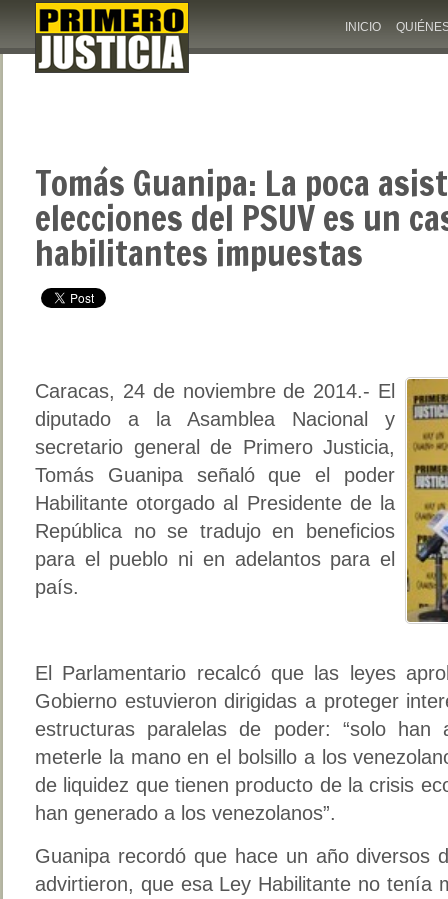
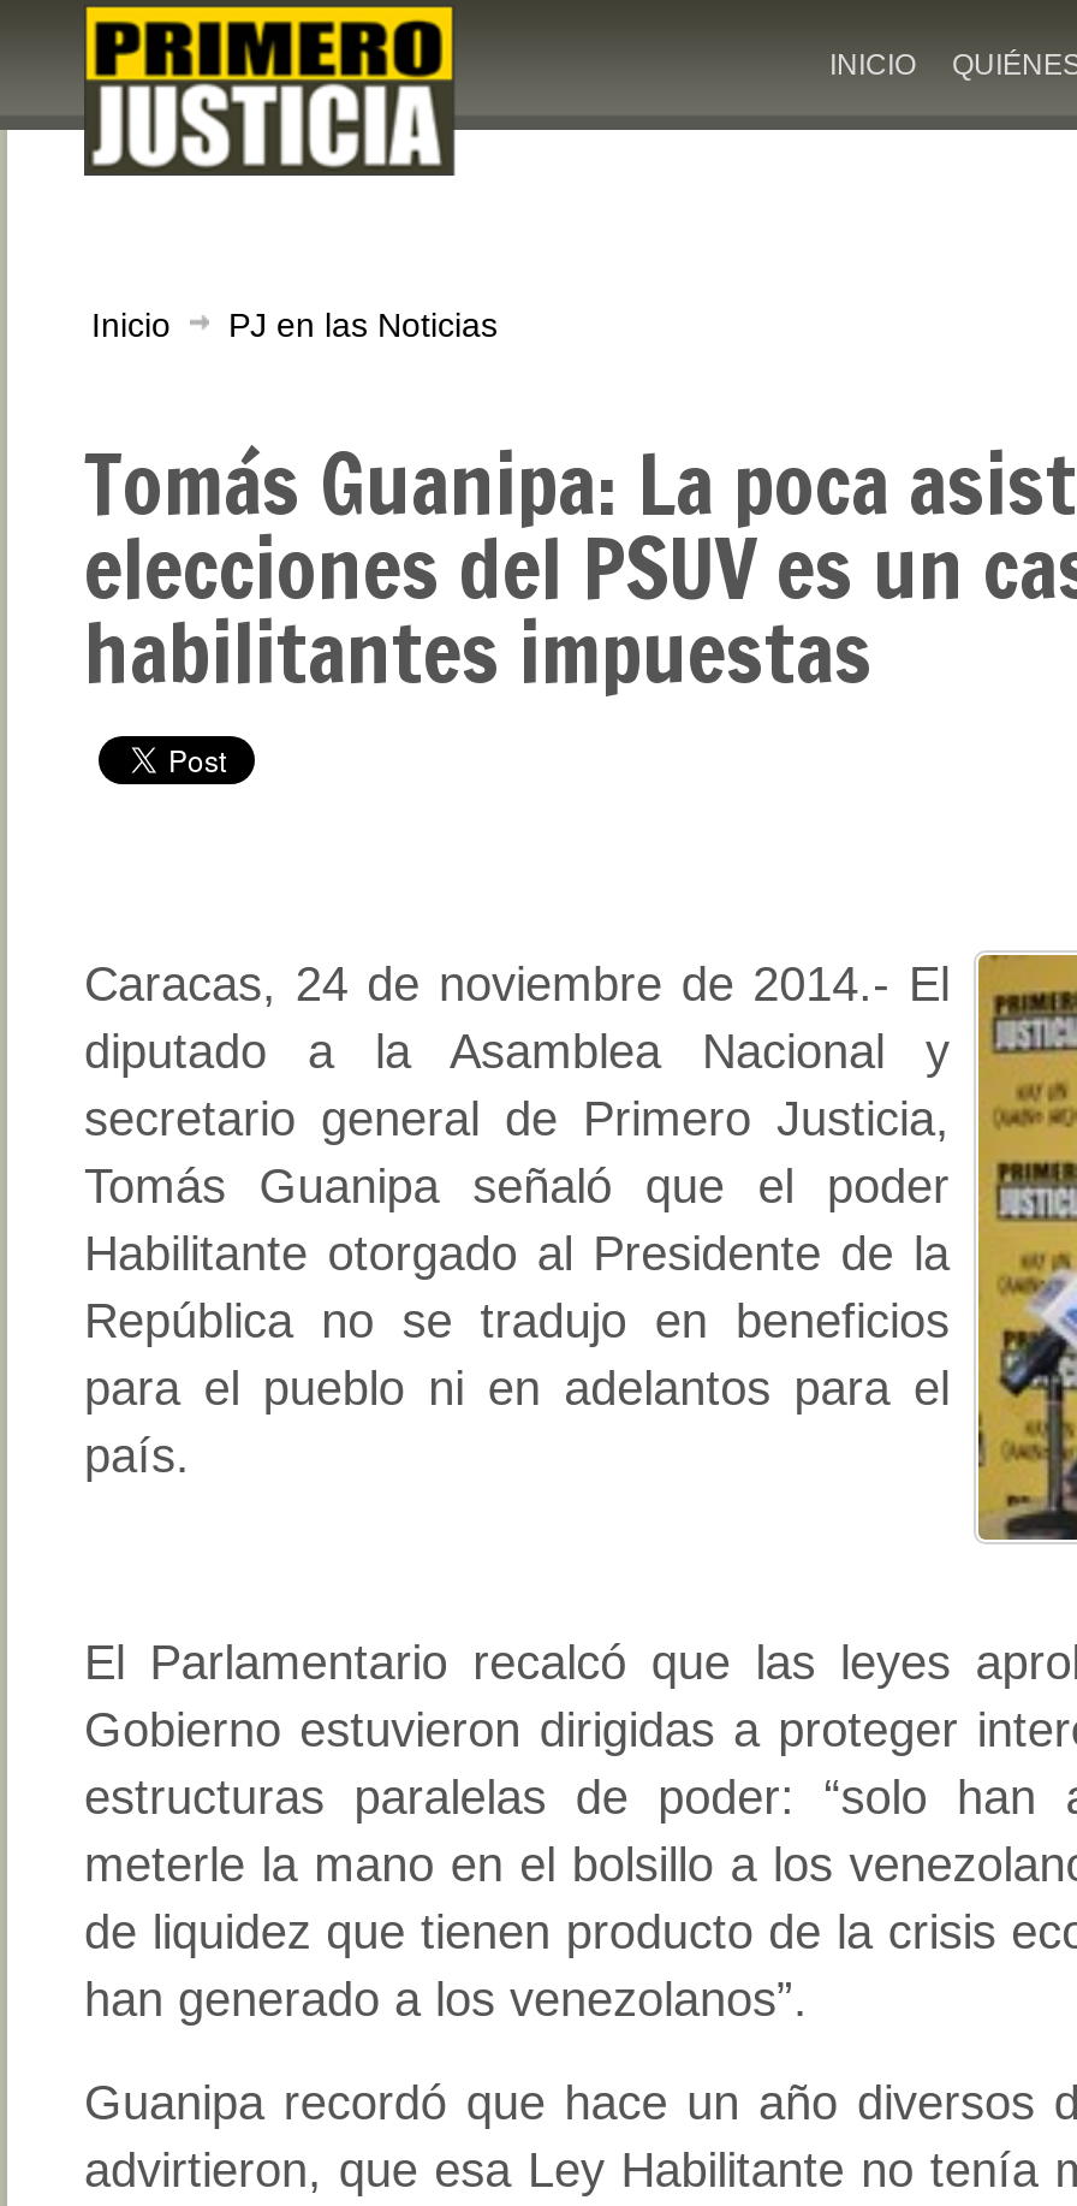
none -> [91,306,498,344] Inicio | PJ en las Noticias

